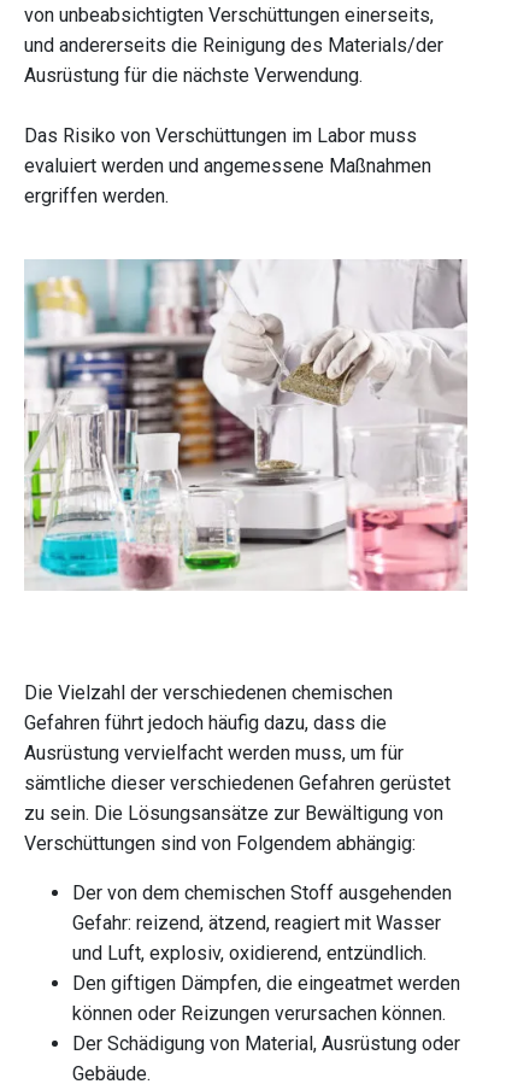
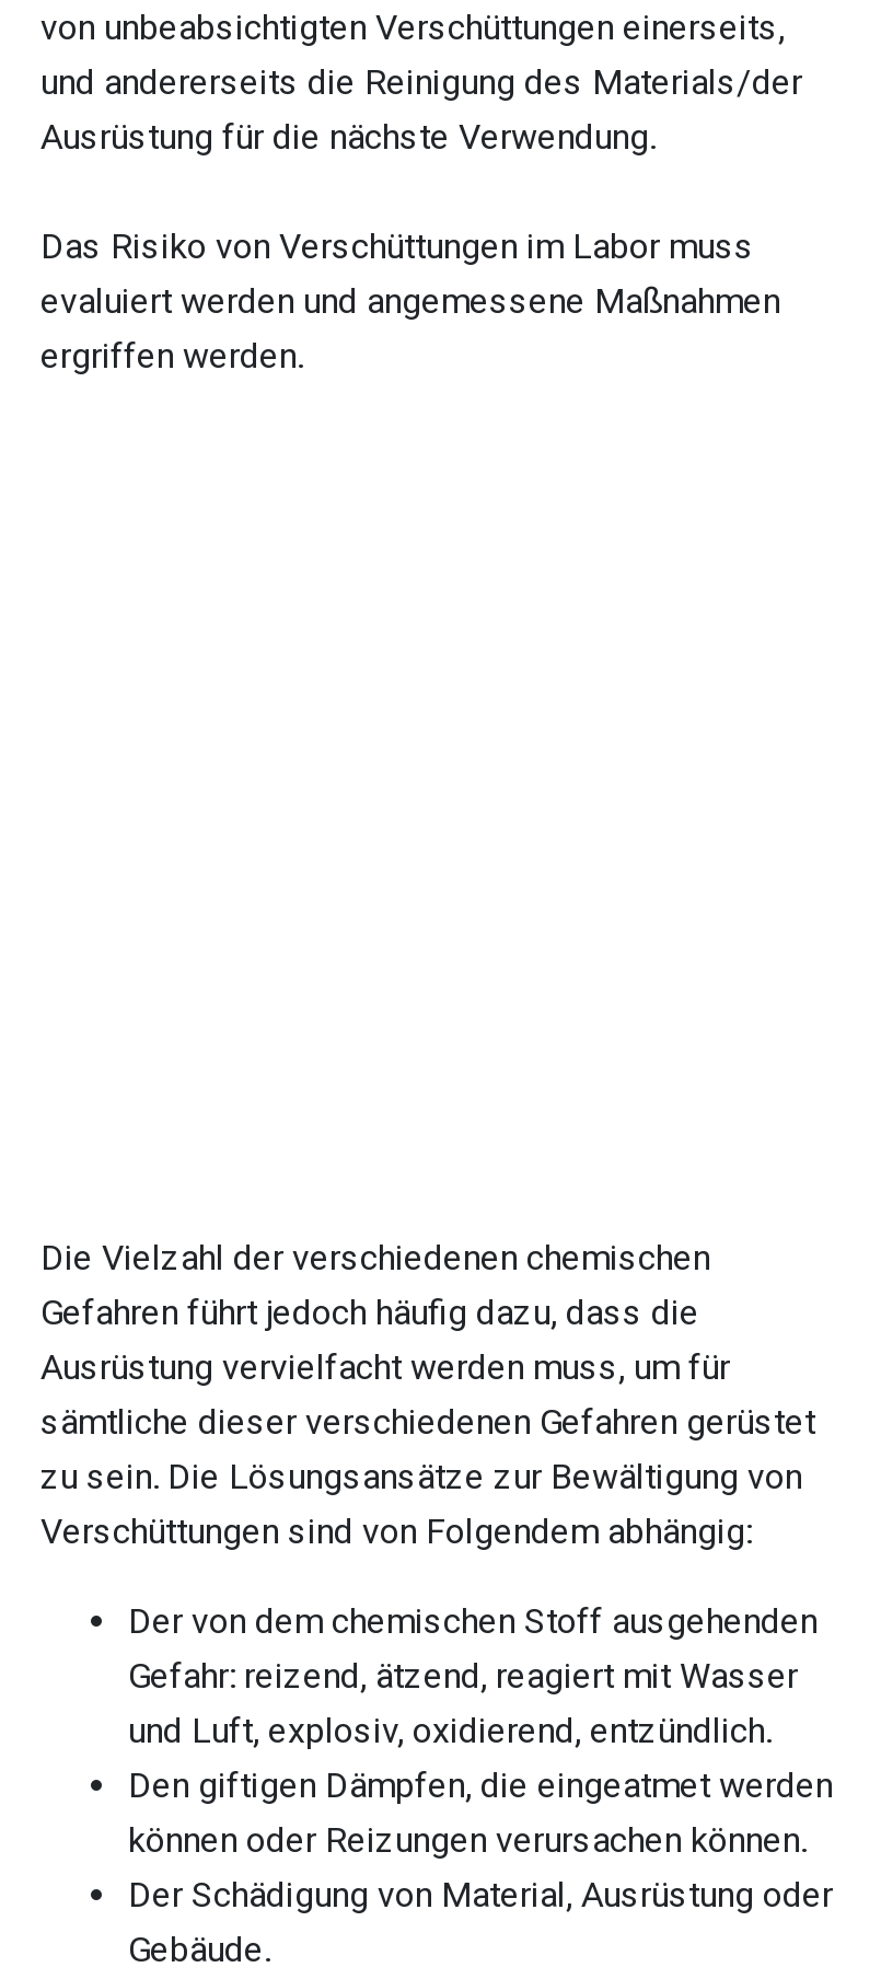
[23,258,469,592] [image] -> none

